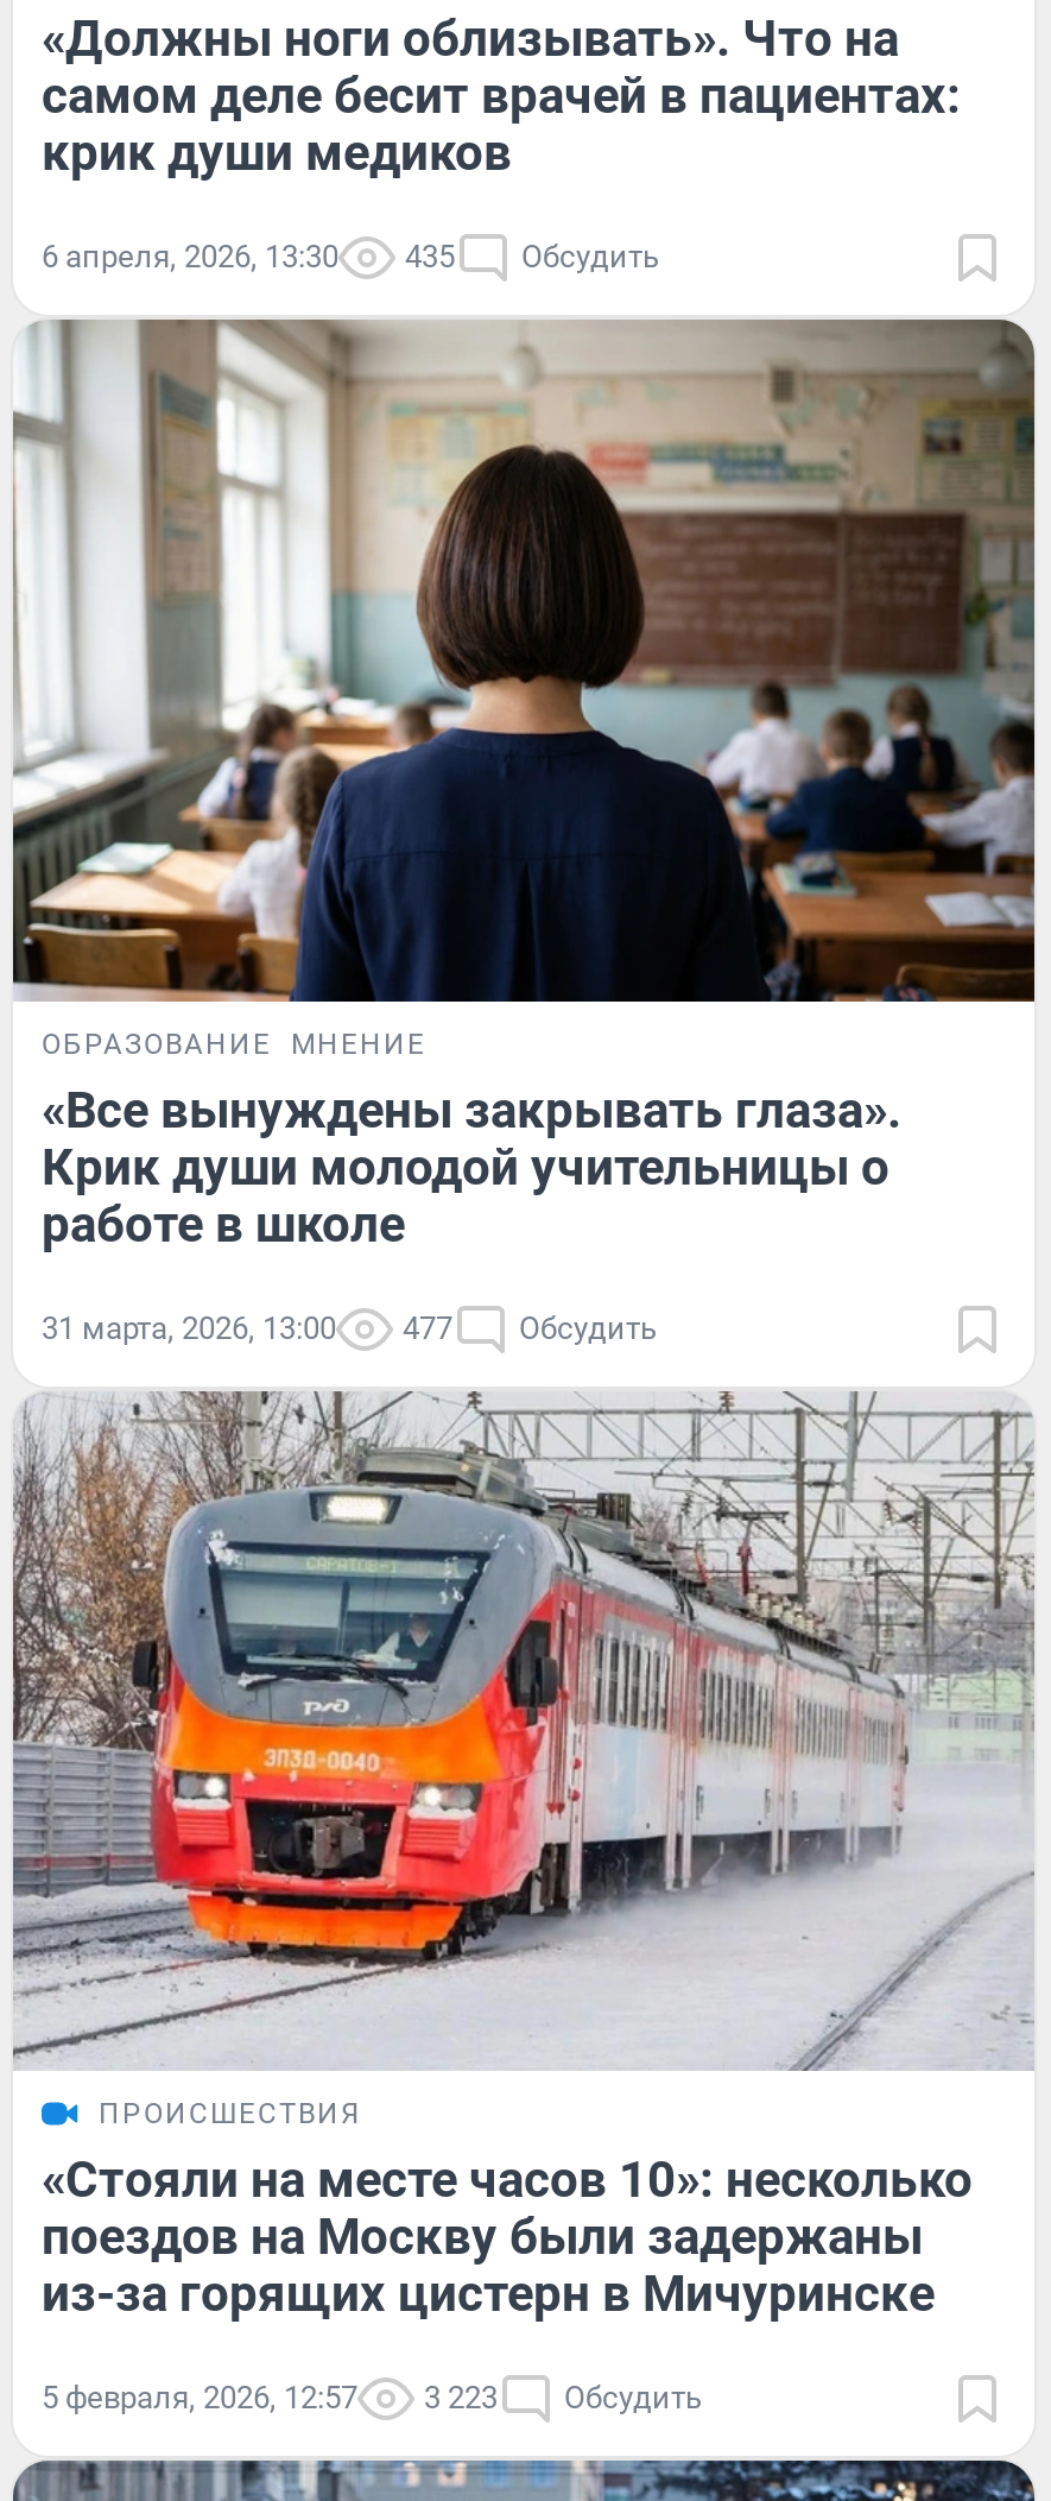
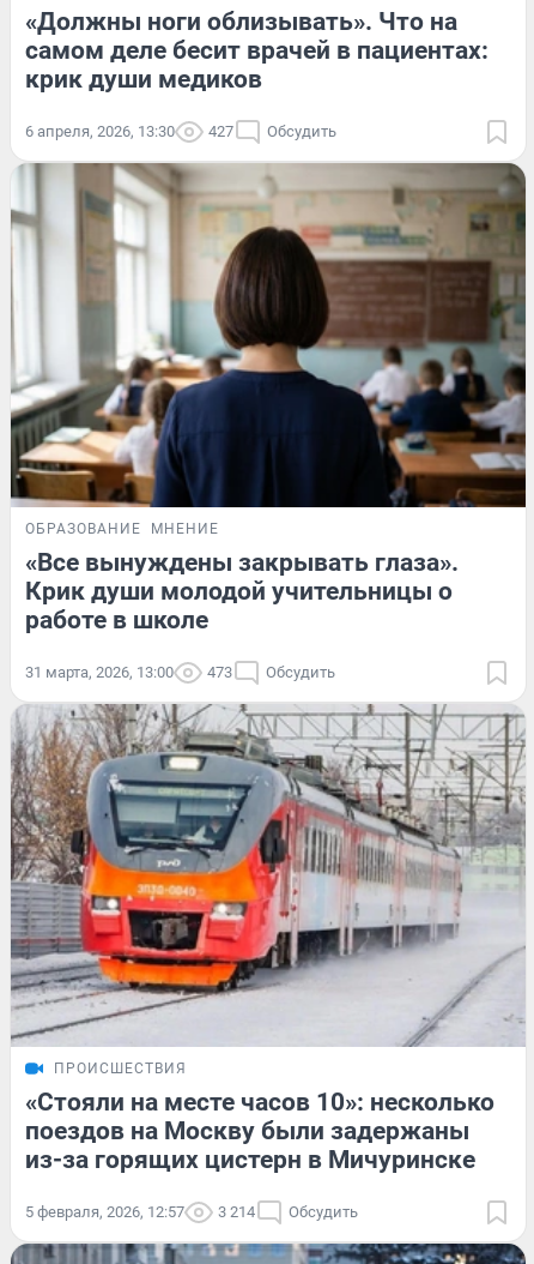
[405,239,455,274] 435 -> [208,122,233,140] 427
[42,1310,657,1345] 31 марта, 2026, 13:00 477 Обсудить -> [25,663,335,681] 31 марта, 2026, 13:00 473 Обсудить
[42,2381,702,2416] 5 февраля, 2026, 12:57 3 223 Обсудить -> [25,1203,358,1221] 5 февраля, 2026, 12:57 3 214 Обсудить

